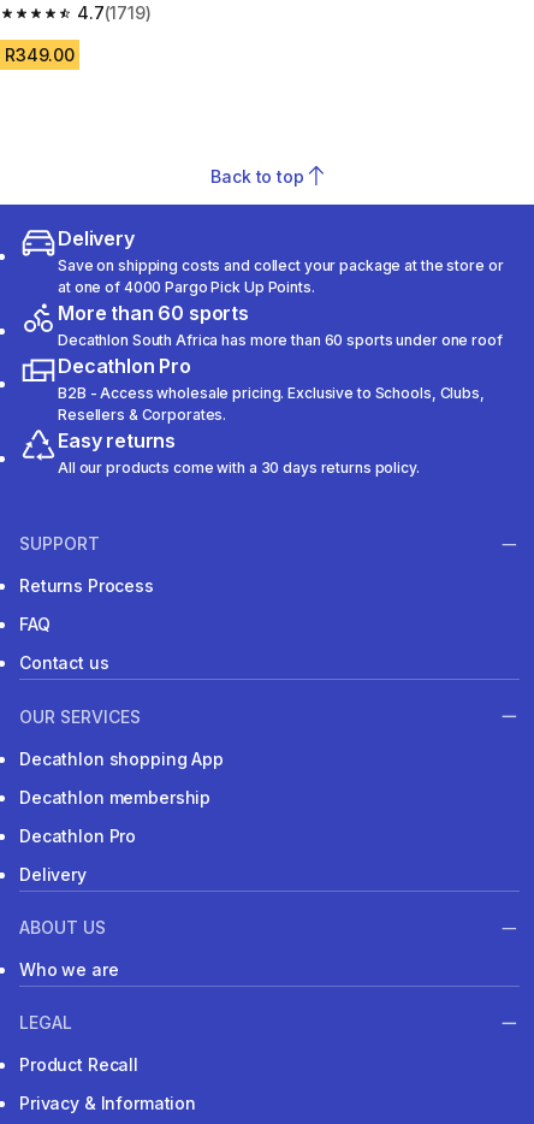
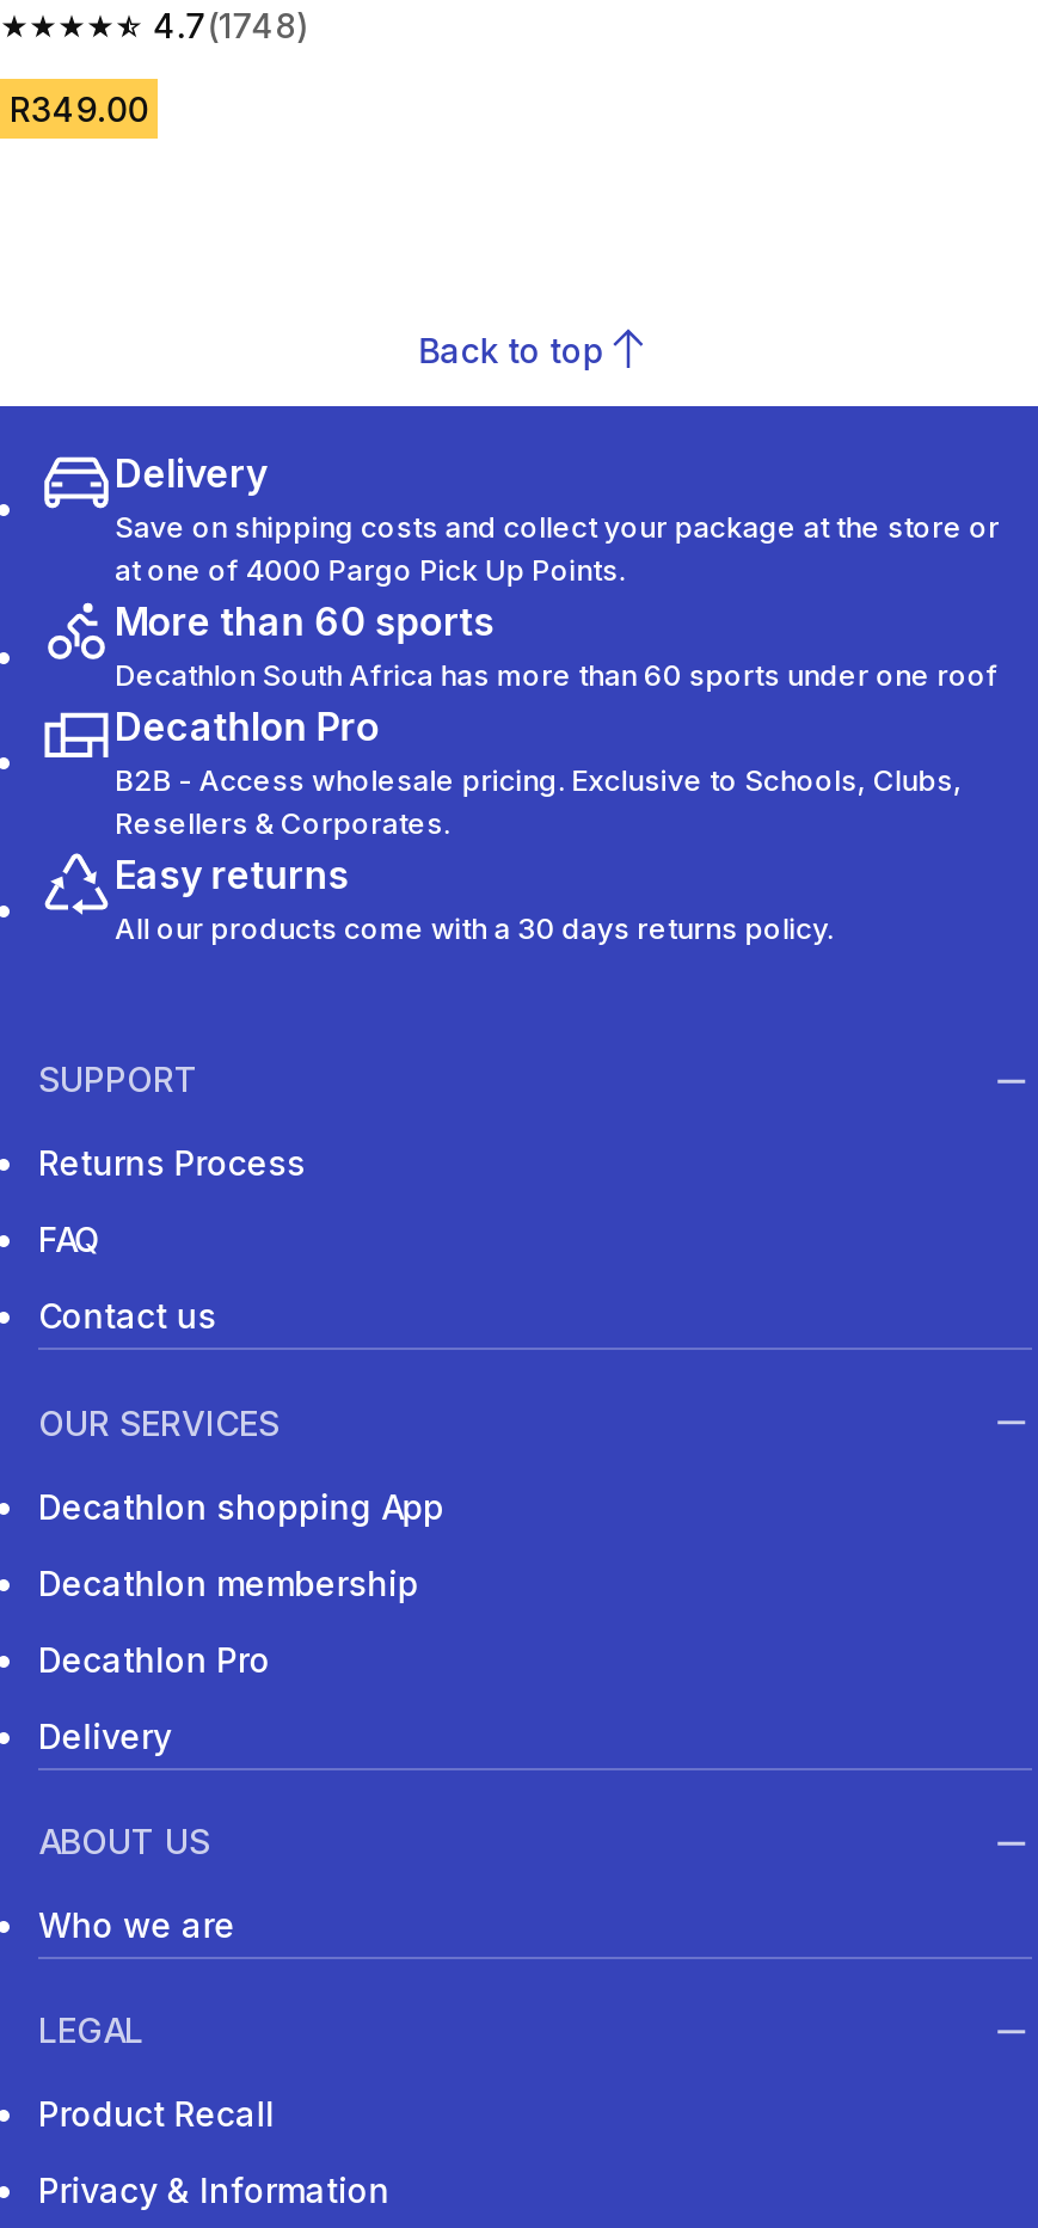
[104,2,151,23] (1719) -> [207,5,308,45] (1748)

